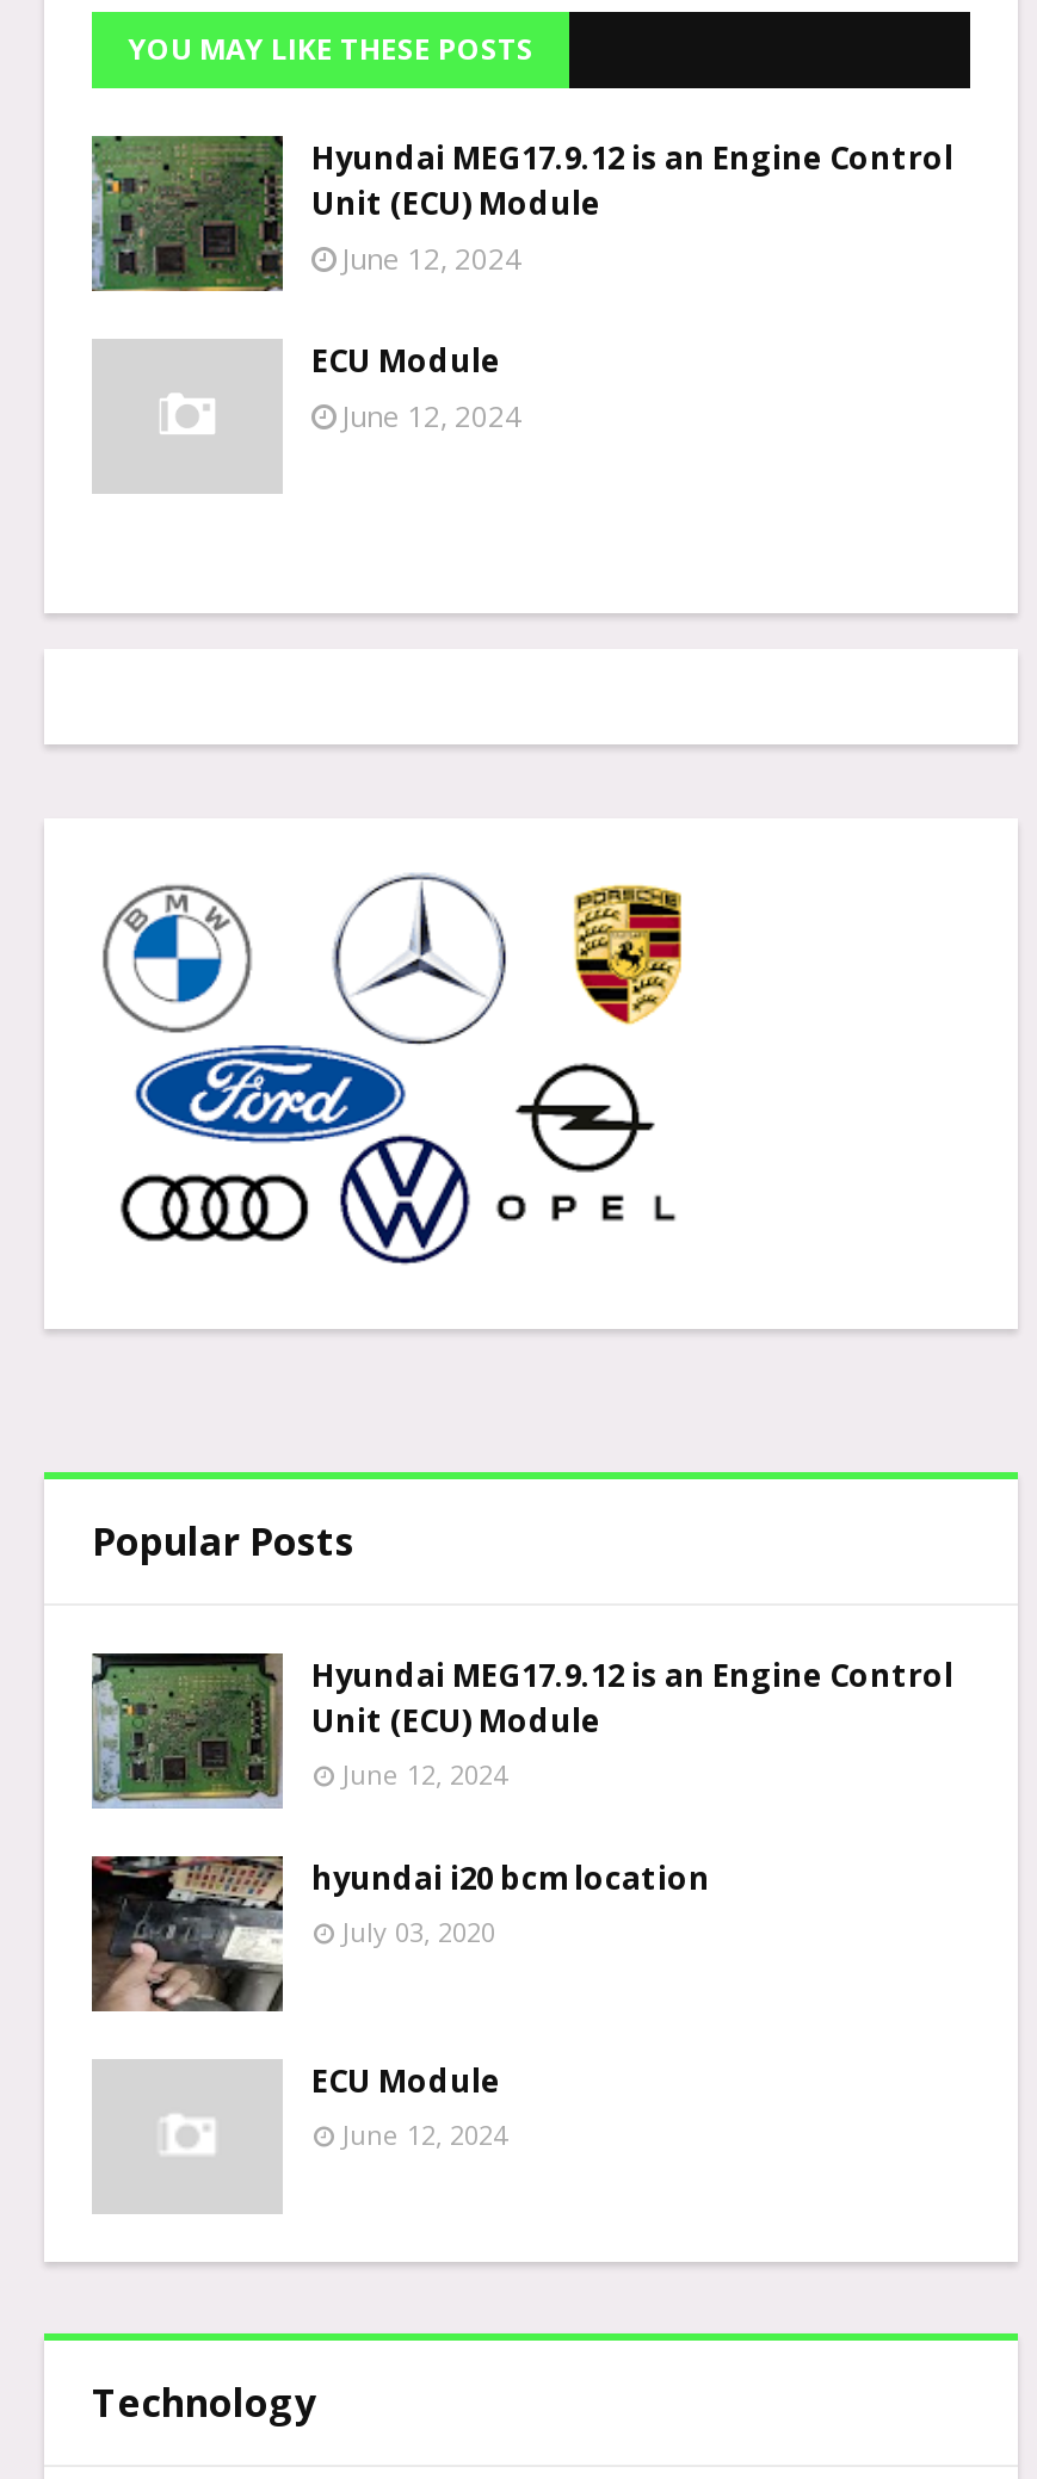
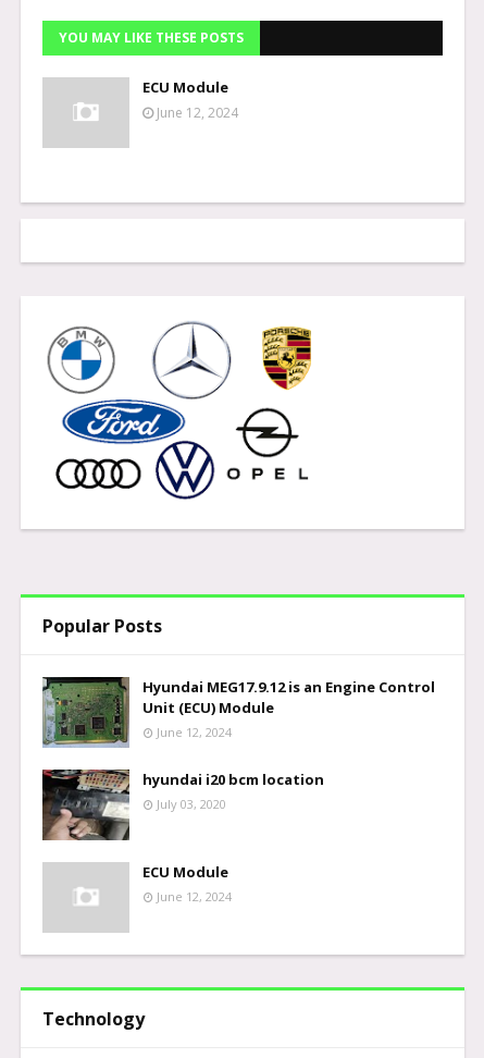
[92,134,953,293] [image] | Hyundai MEG17.9.12 is an Engine Control | Unit (ECU) Module | June 12, 2024 -> none

